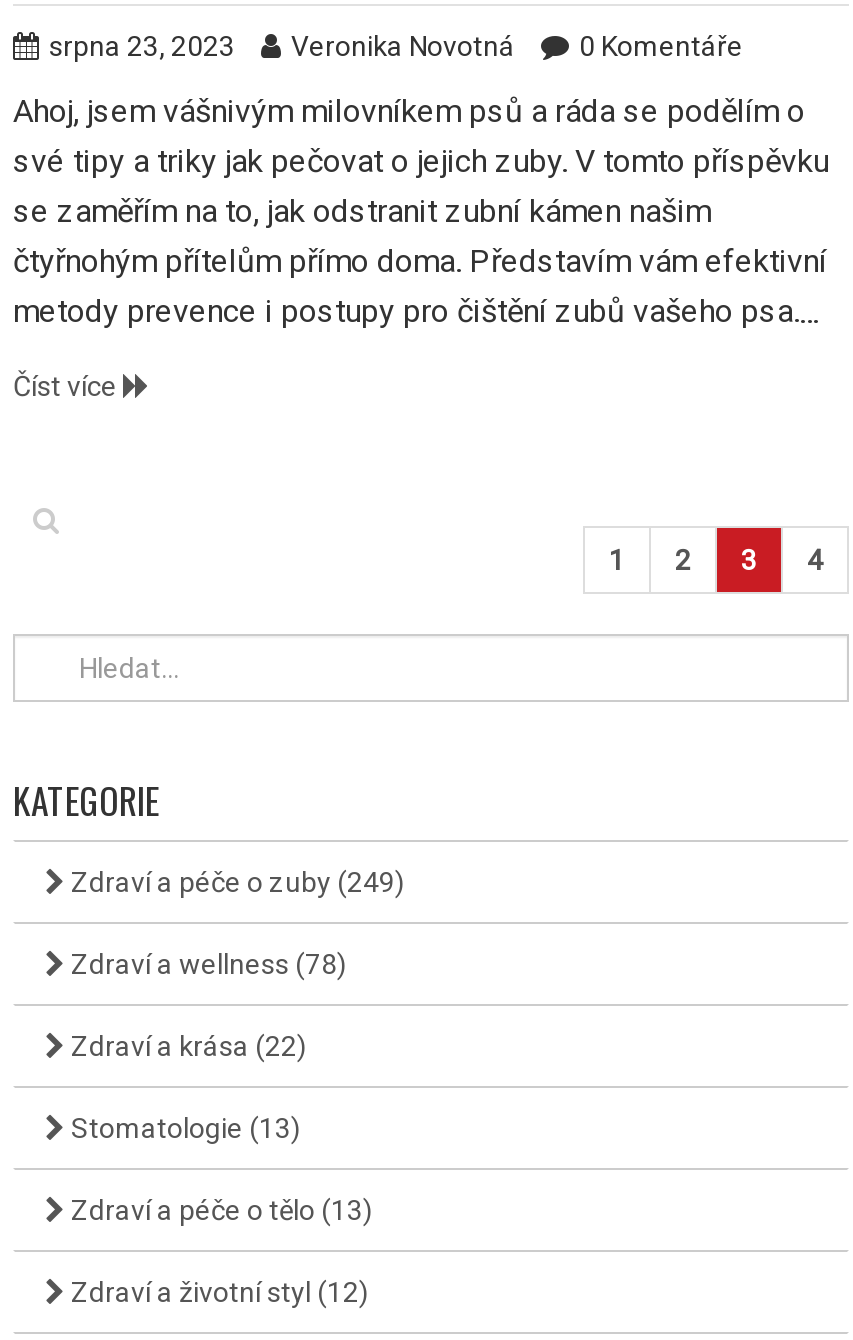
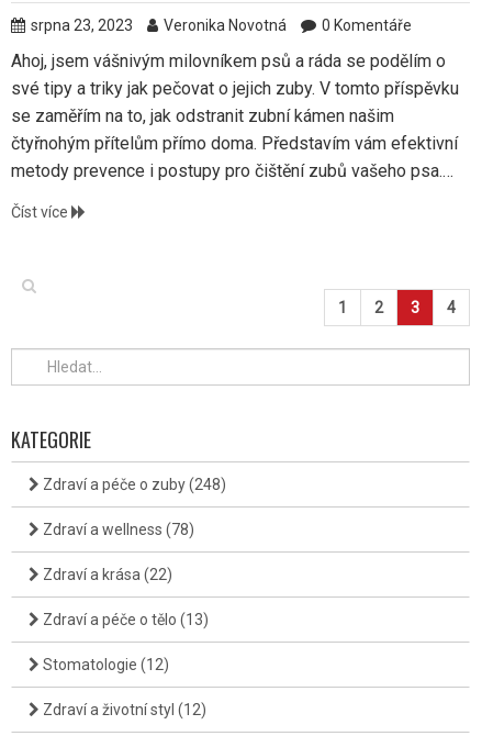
[65,866,405,898] Zdraví a péče o zuby (249) -> [40,476,226,493] Zdraví a péče o zuby (248)
[65,1112,301,1144] Stomatologie (13) -> none
moved [65,1194,373,1226] -> [40,611,209,629]: Zdraví a péče o tělo (13)
none -> [40,656,169,674] Stomatologie (12)

